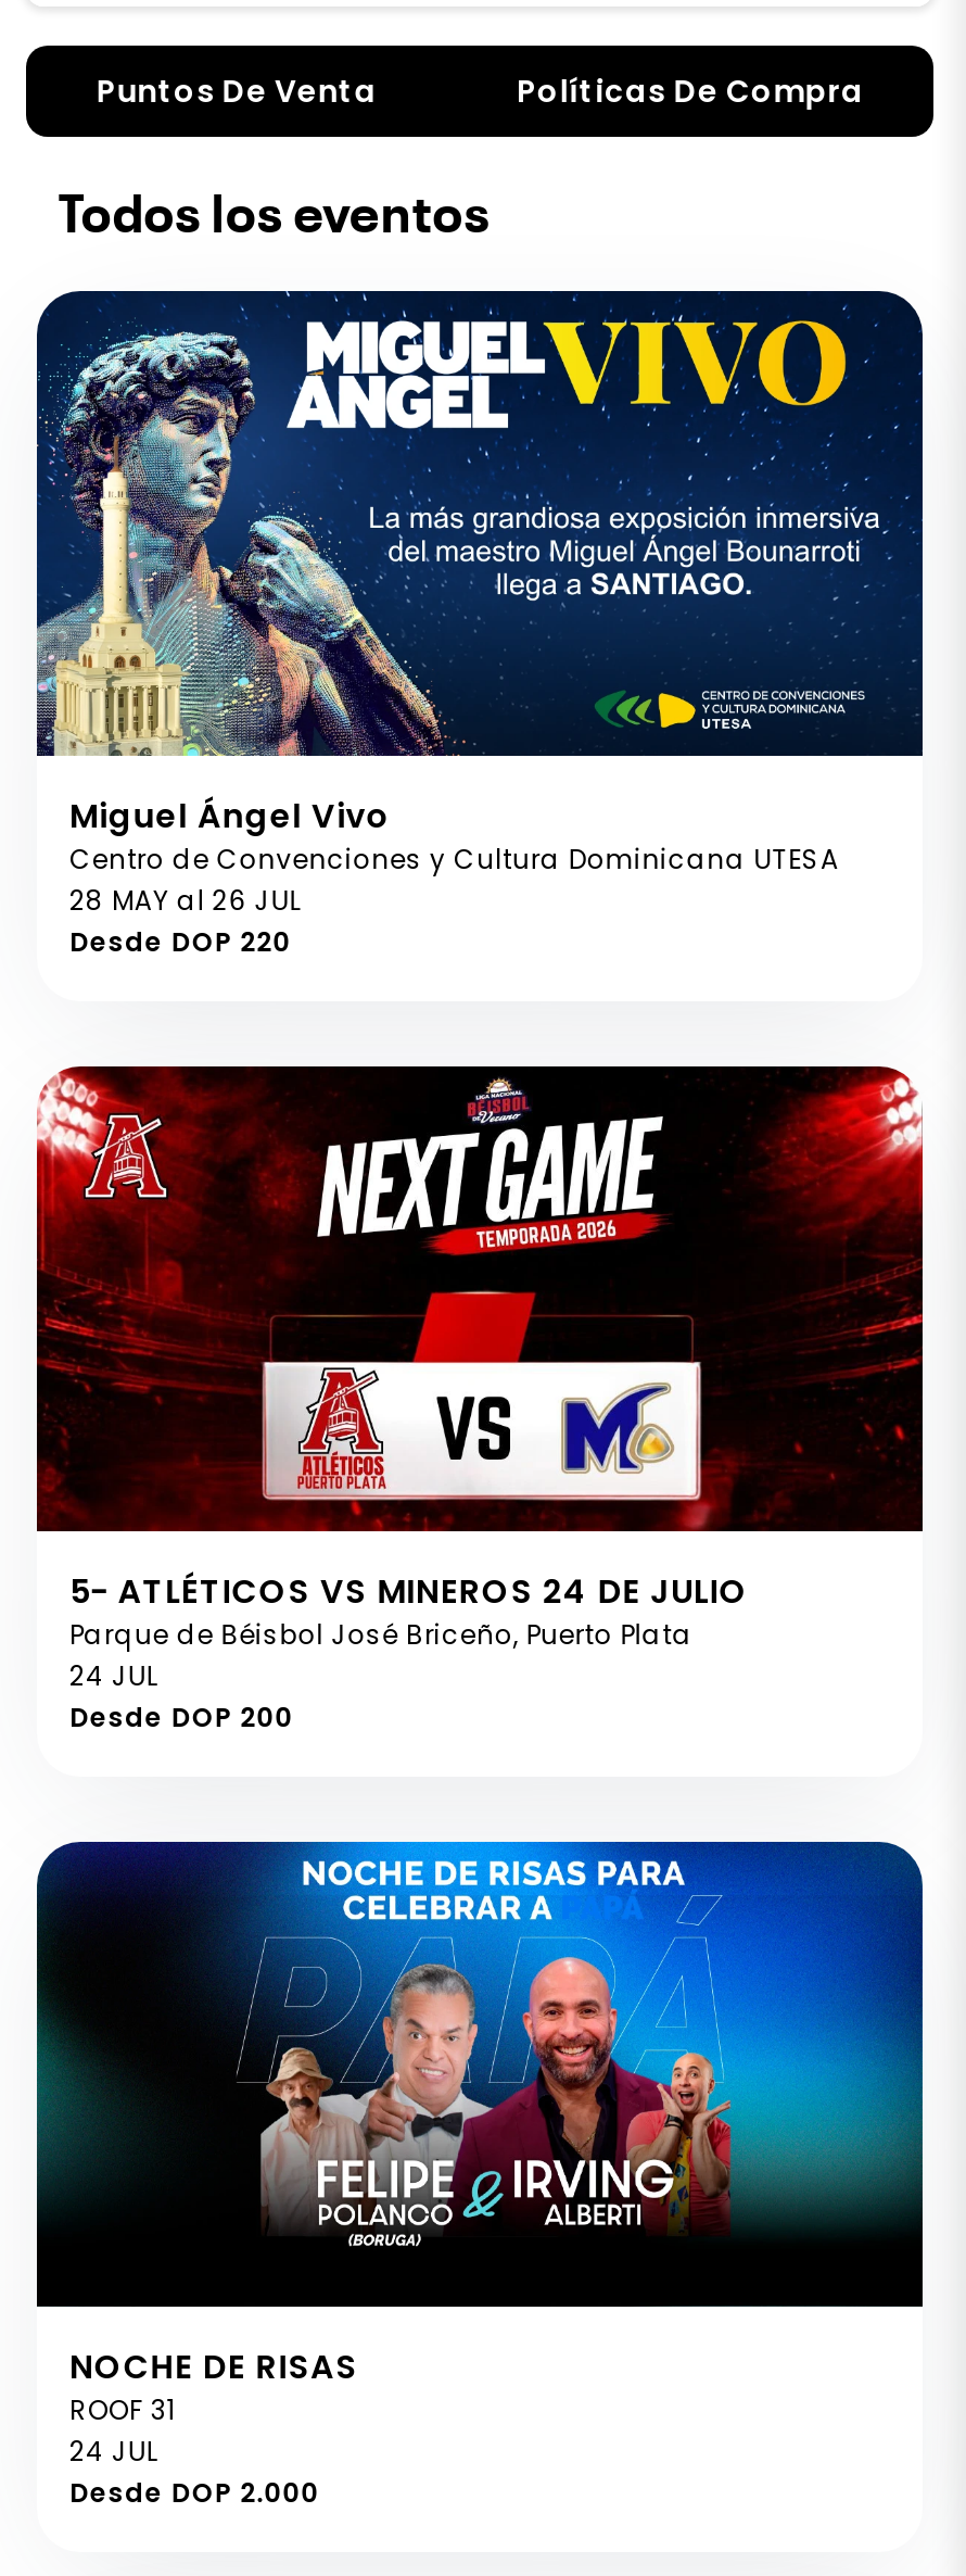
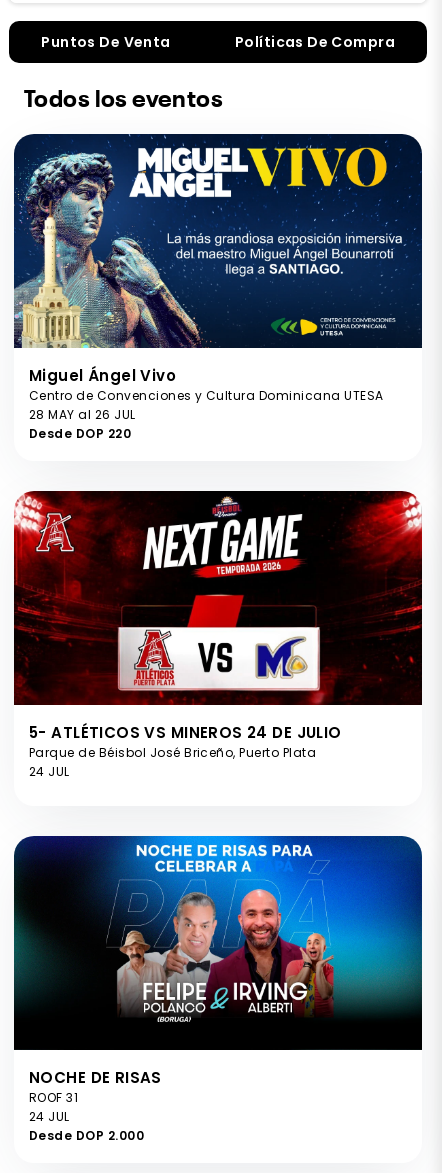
[69,1699,293,1735] Desde DOP 200 -> none

